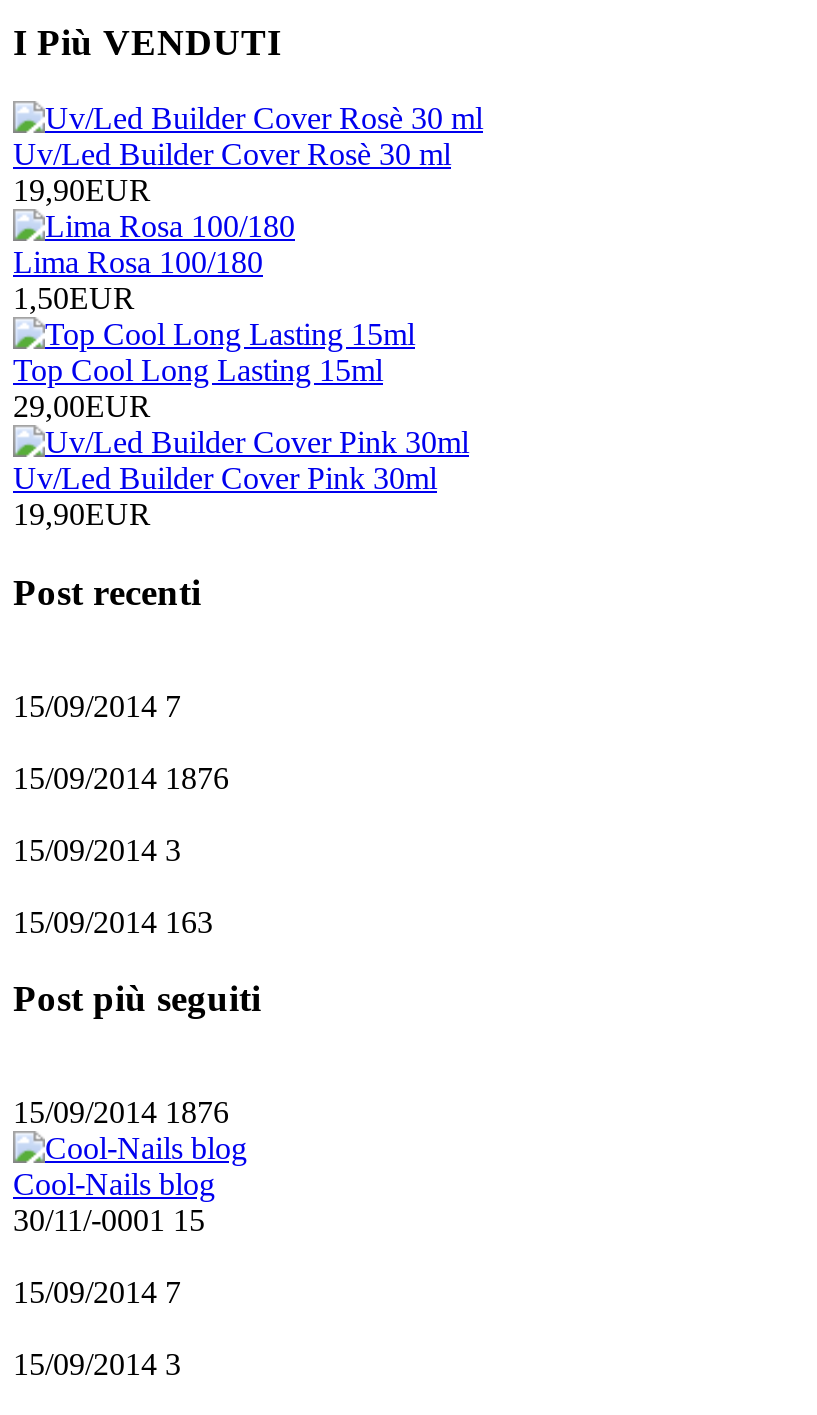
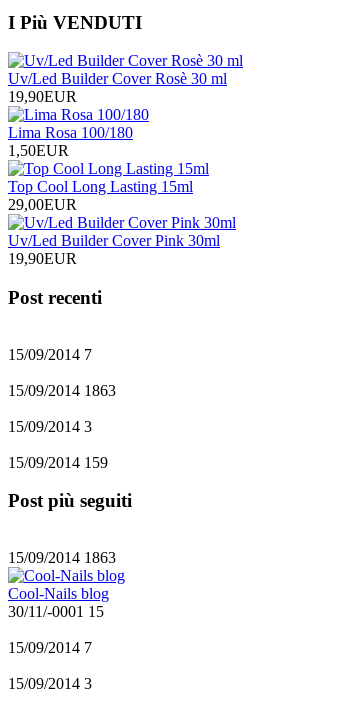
[13,761,229,795] 15/09/2014 1876 -> [8,382,116,399] 15/09/2014 1863
[13,905,213,939] 15/09/2014 163 -> [8,454,108,471] 15/09/2014 159
[13,1095,229,1129] 15/09/2014 1876 -> [8,549,116,566] 15/09/2014 1863

